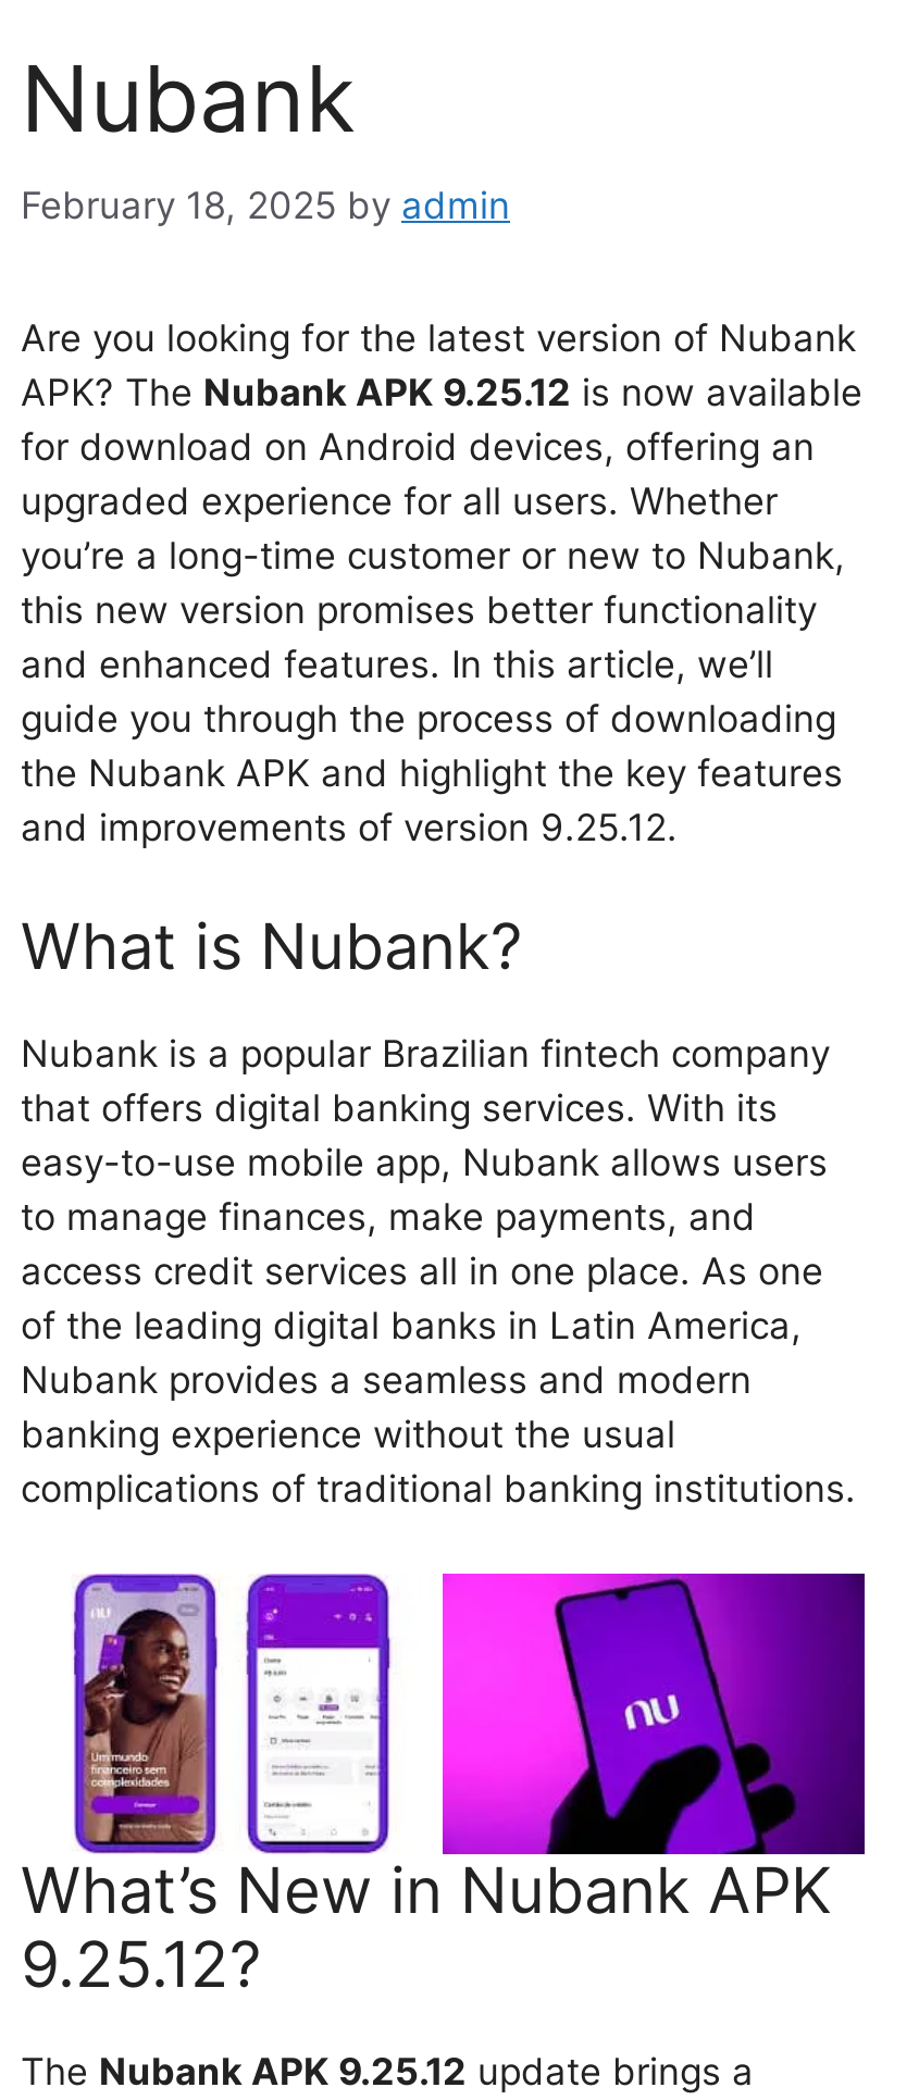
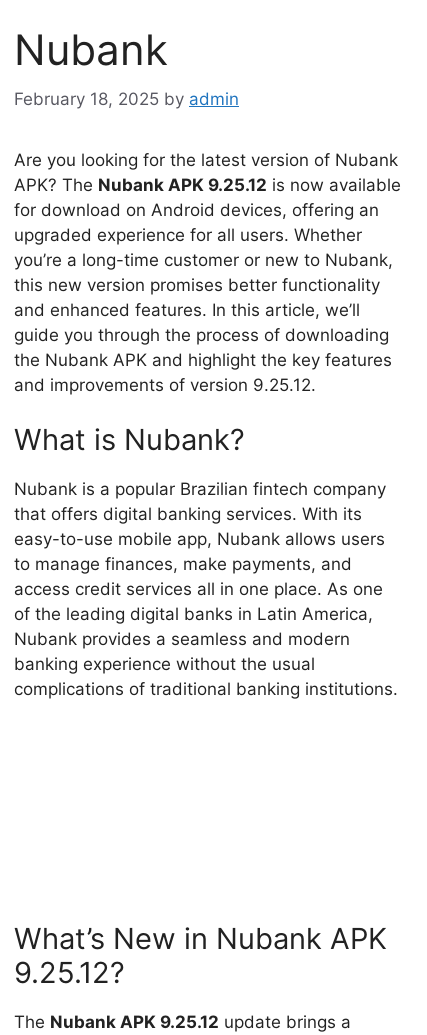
[71,1571,219,1846] [image] -> none
[245,1571,393,1846] [image] -> none
[440,1571,867,1856] [image] -> none

